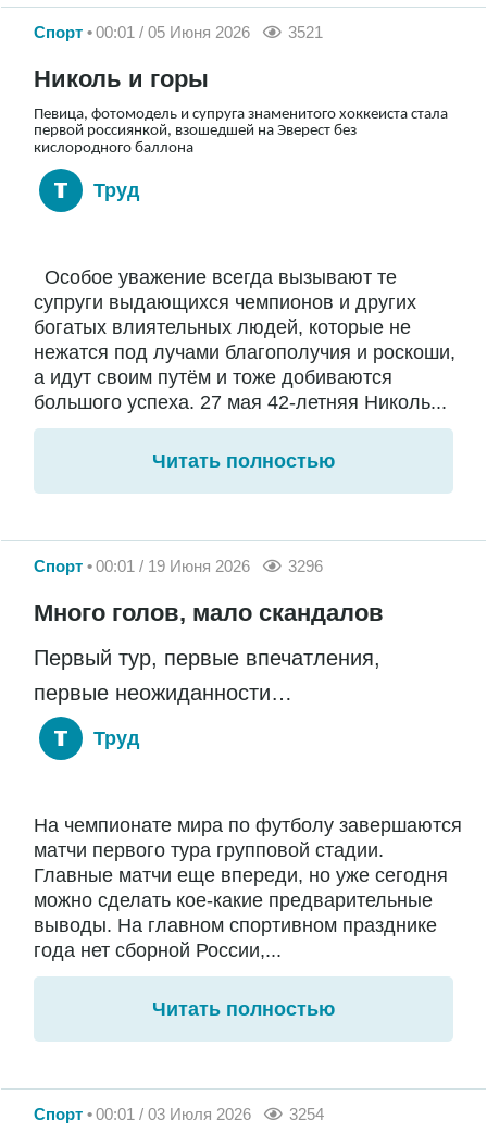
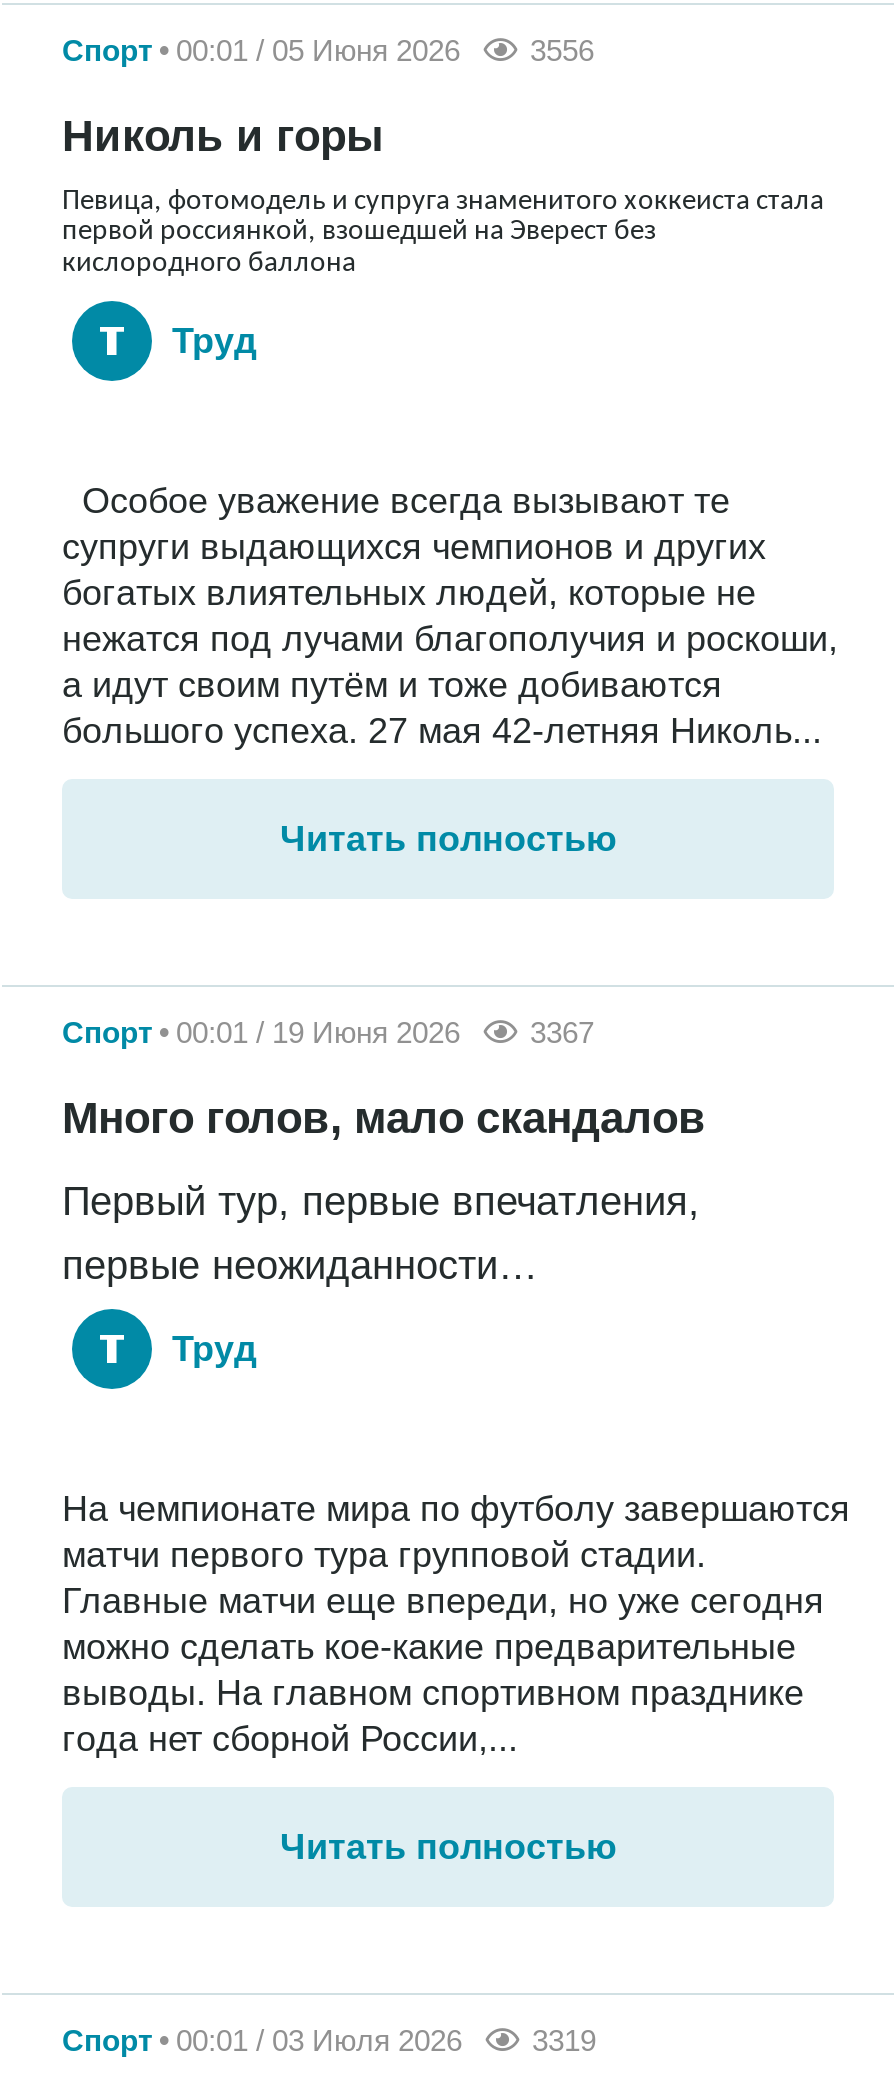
[288,23,323,41] 3521 -> [530,33,594,67] 3556
[288,557,323,575] 3296 -> [530,1015,594,1049] 3367
[289,1104,324,1123] 3254 -> [532,2022,596,2056] 3319

